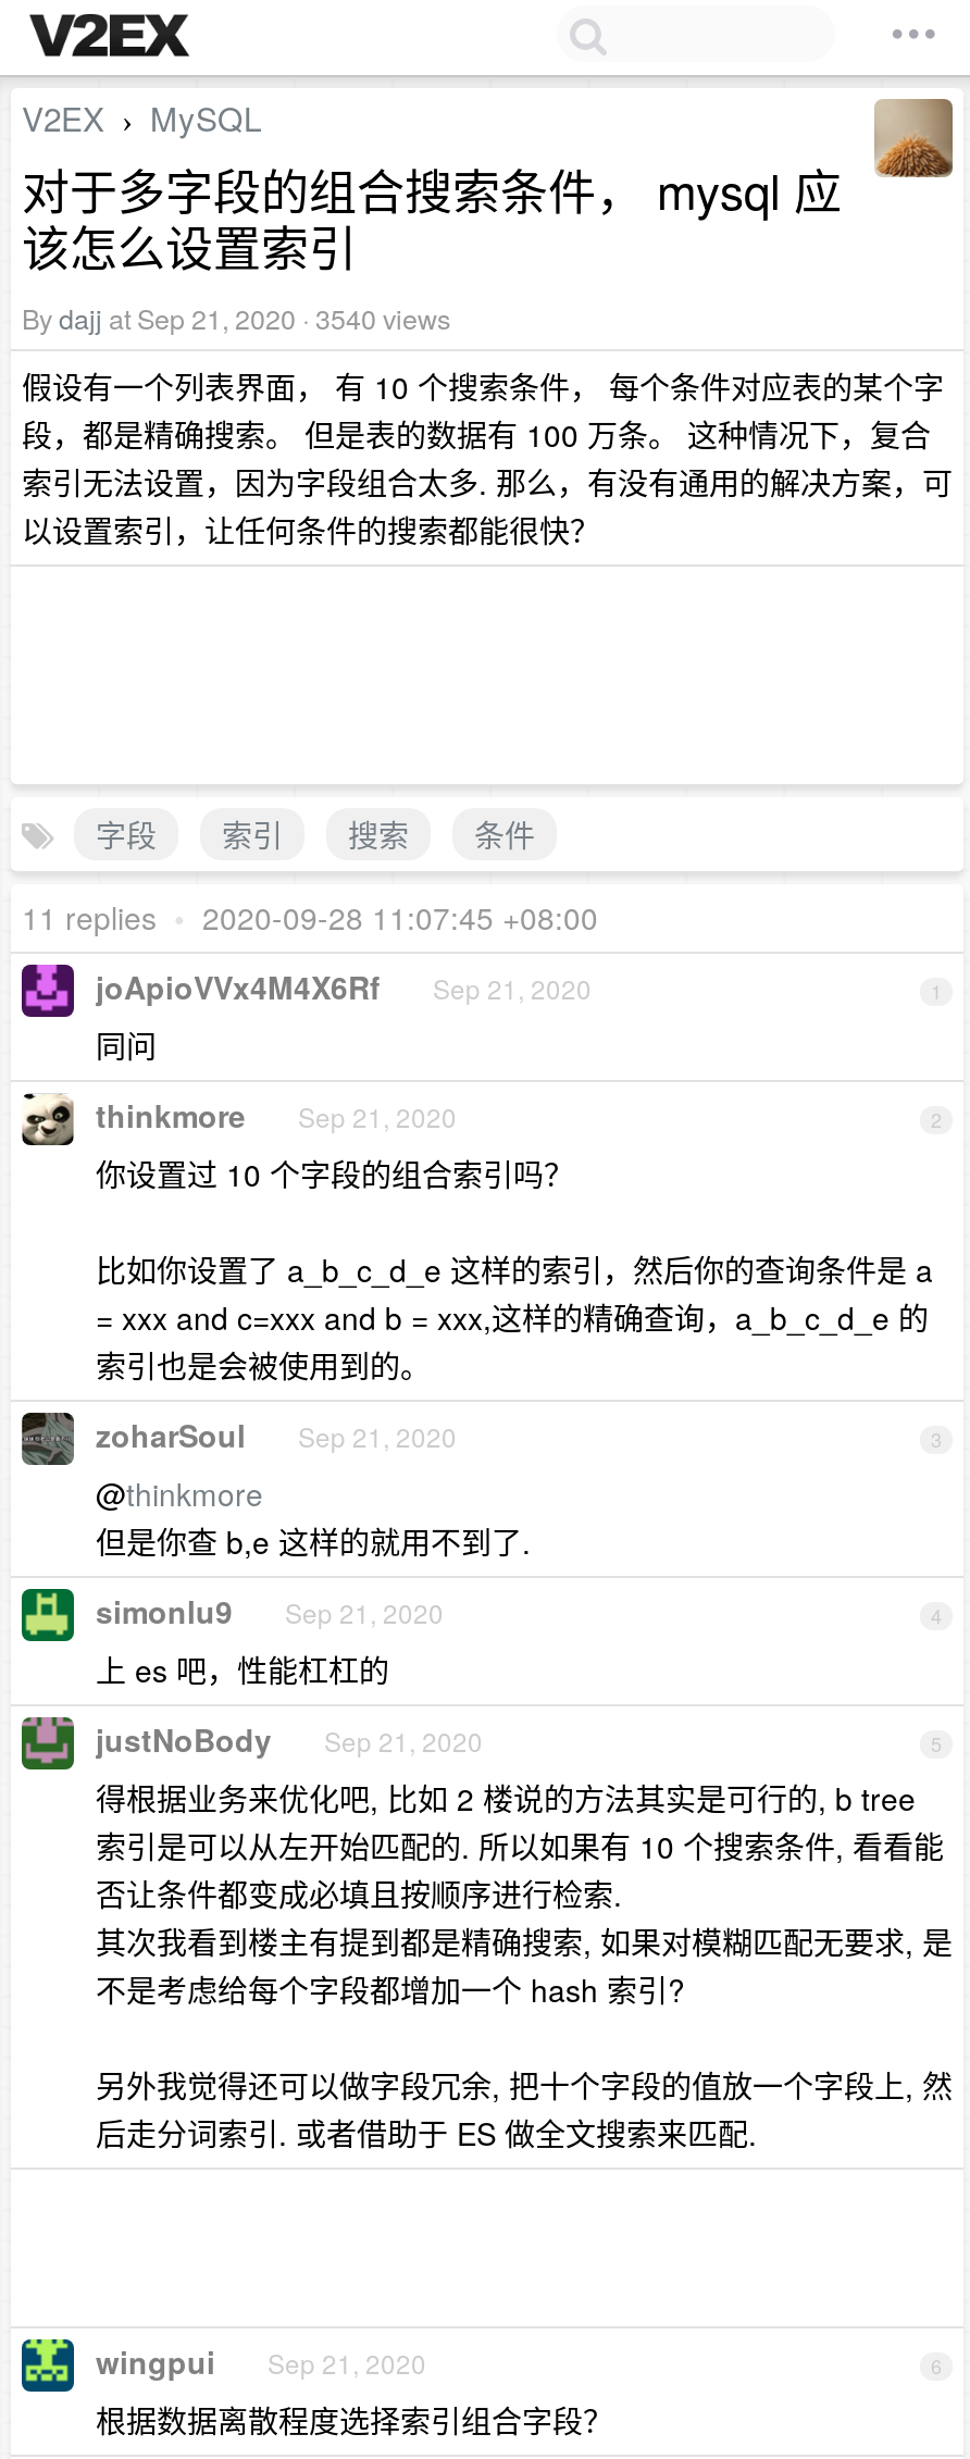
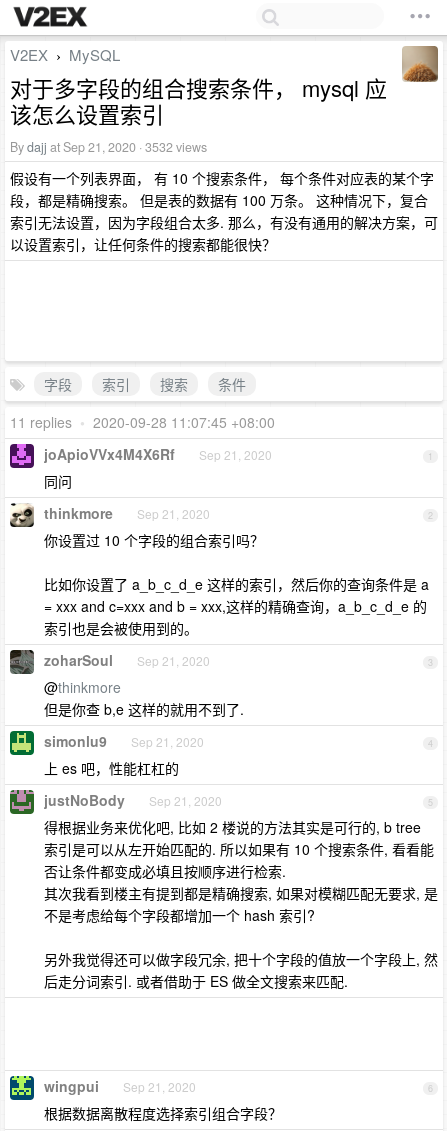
[22,299,450,338] By dajj at Sep 21, 2020 · 3540 views -> [10,138,207,156] By dajj at Sep 21, 2020 · 3532 views

